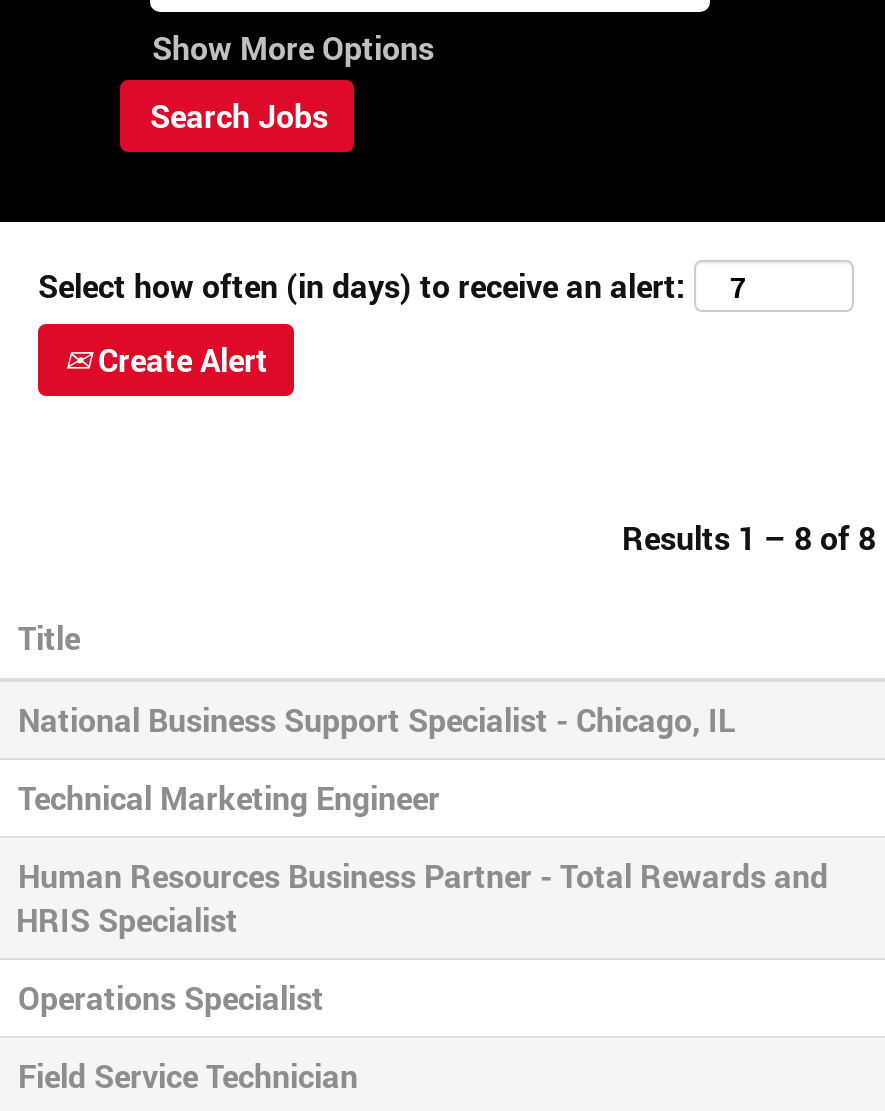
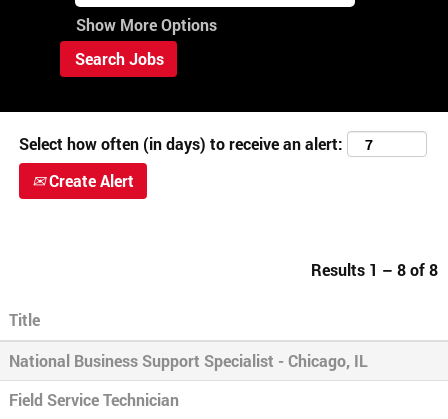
[16,775,828,1017] Technical Marketing Engineer | Human Resources Business Partner - Total Rewards and | HRIS Specialist | Operations Specialist -> none

